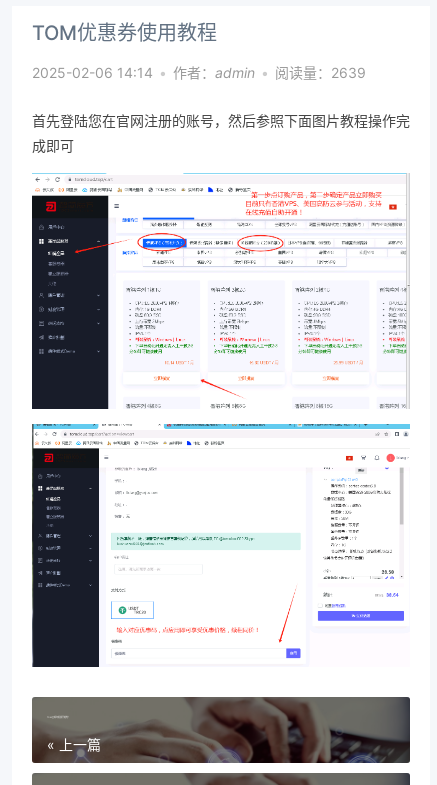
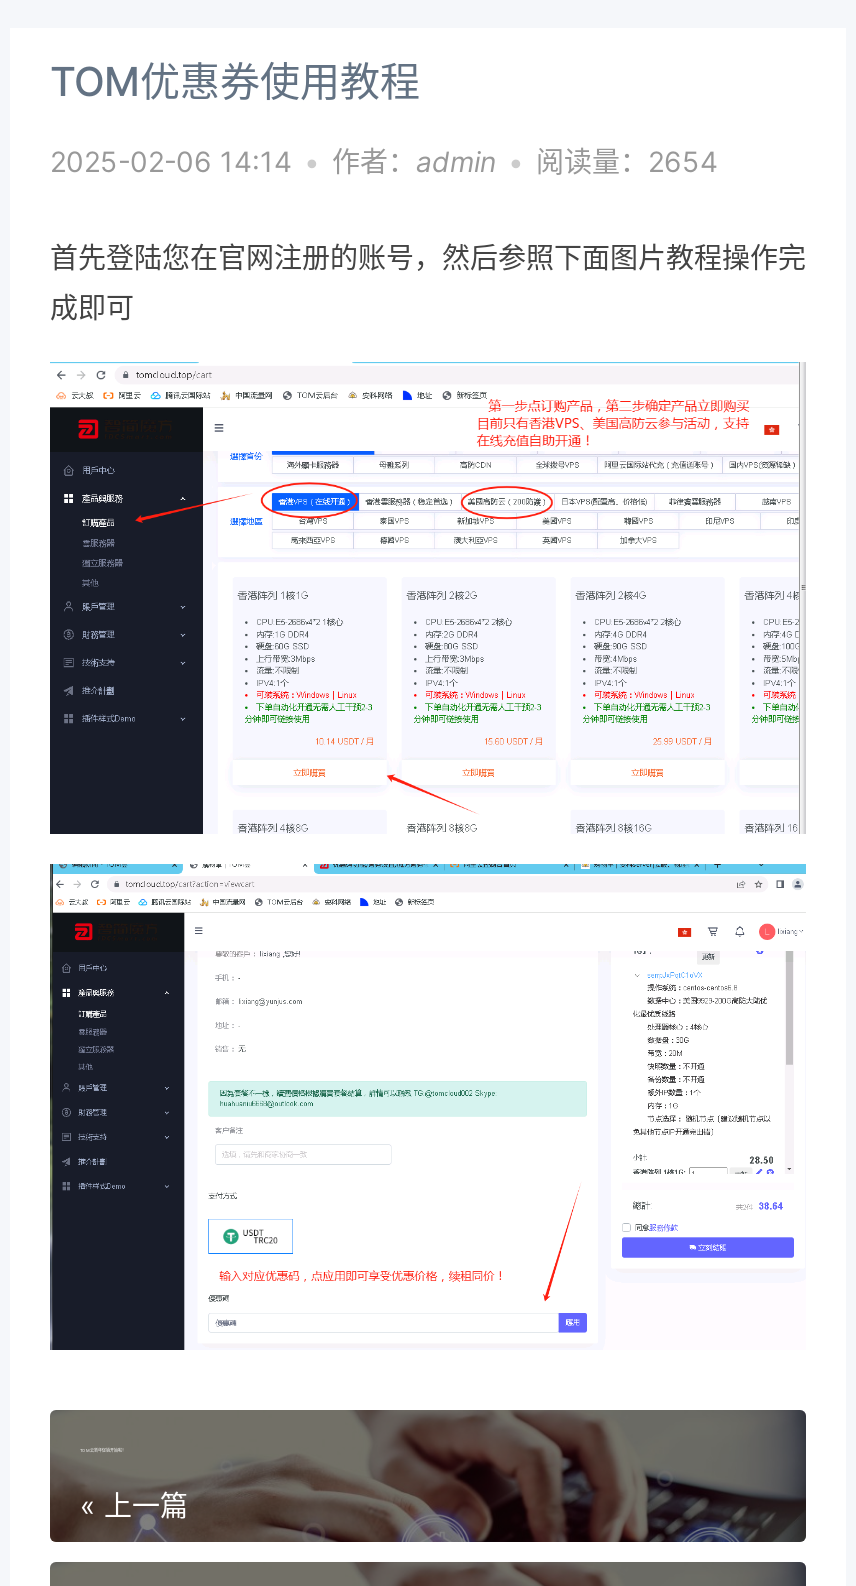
[32,64,366,81] 2025-02-06 14:14 • 作者：admin • 阅读量：2639 -> [50,145,718,179] 2025-02-06 14:14 • 作者：admin • 阅读量：2654

